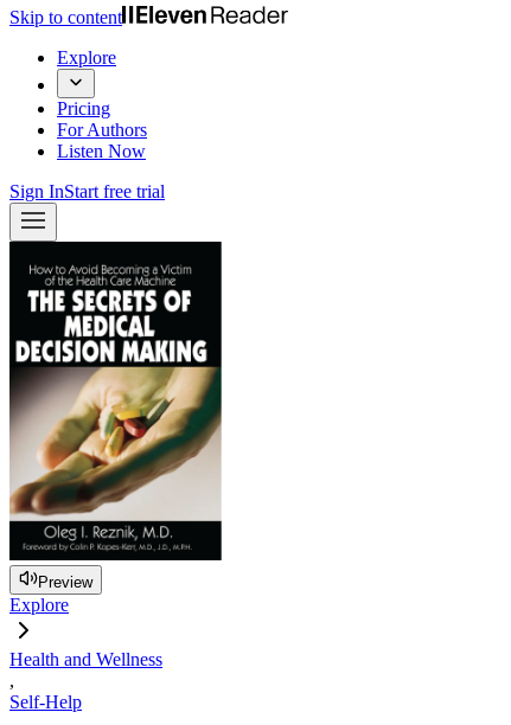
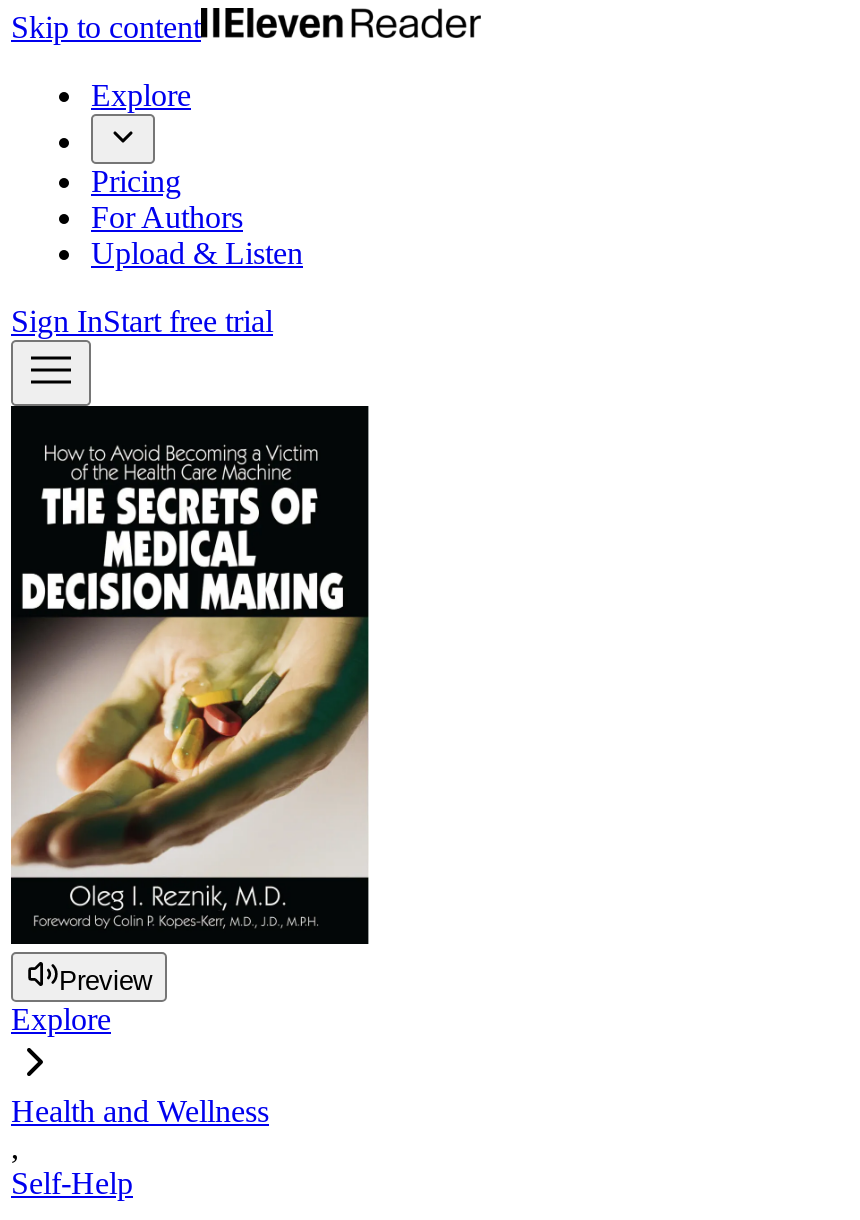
[57,141,146,161] Listen Now -> [91,236,303,270] Upload & Listen

